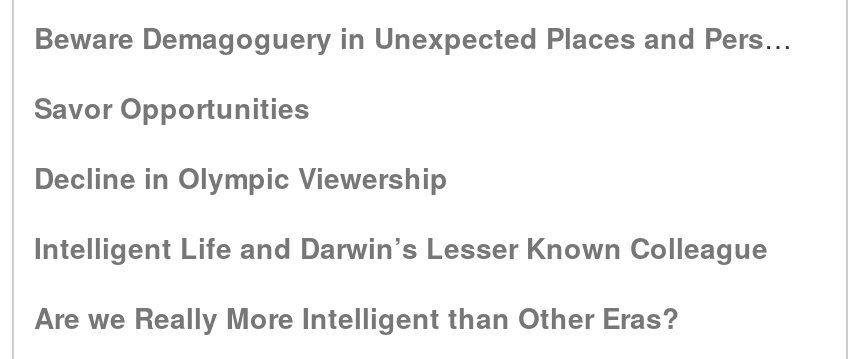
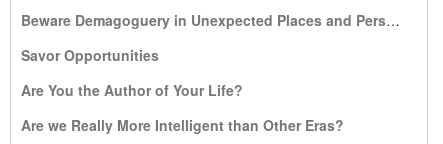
[34,157,768,267] Decline in Olympic Viewership | Intelligent Life and Darwin’s Lesser Known Colleague -> [21,80,243,100] Are You the Author of Your Life?

